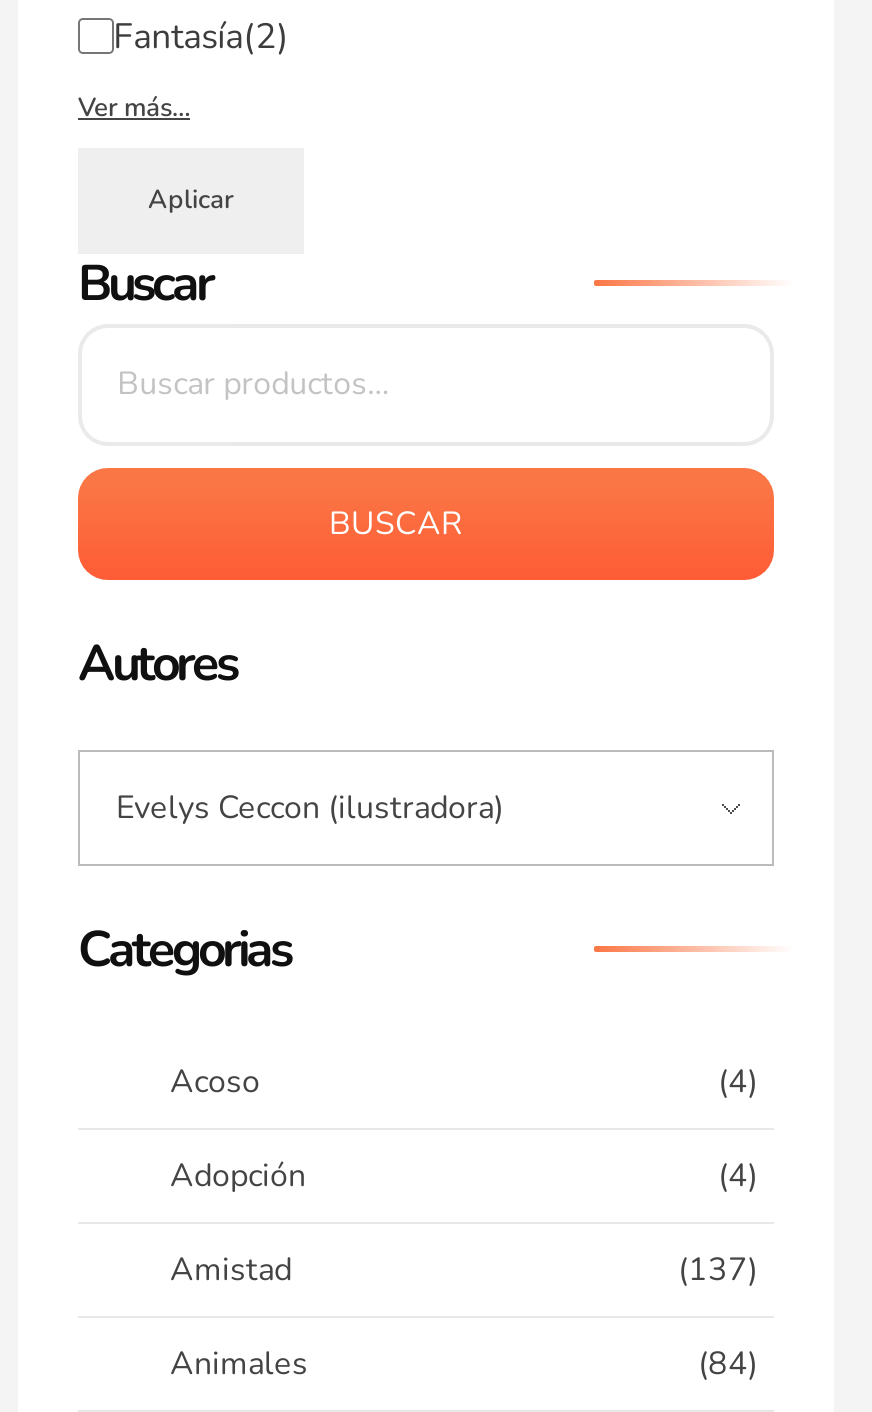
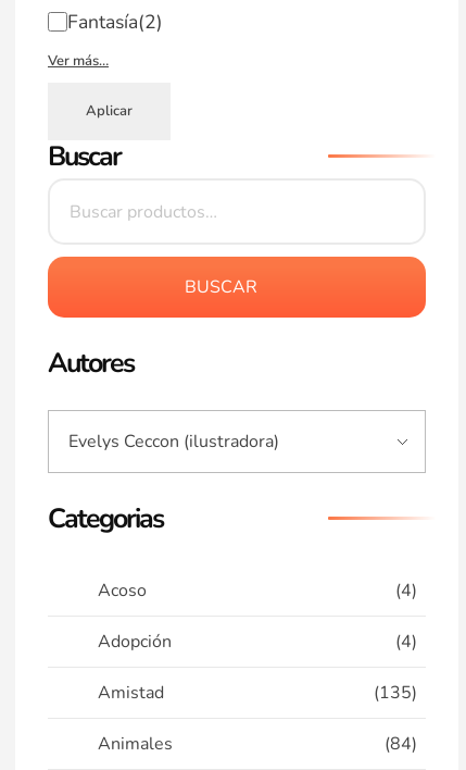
[678,1248,758,1292] (137) -> [374,681,417,705] (135)

